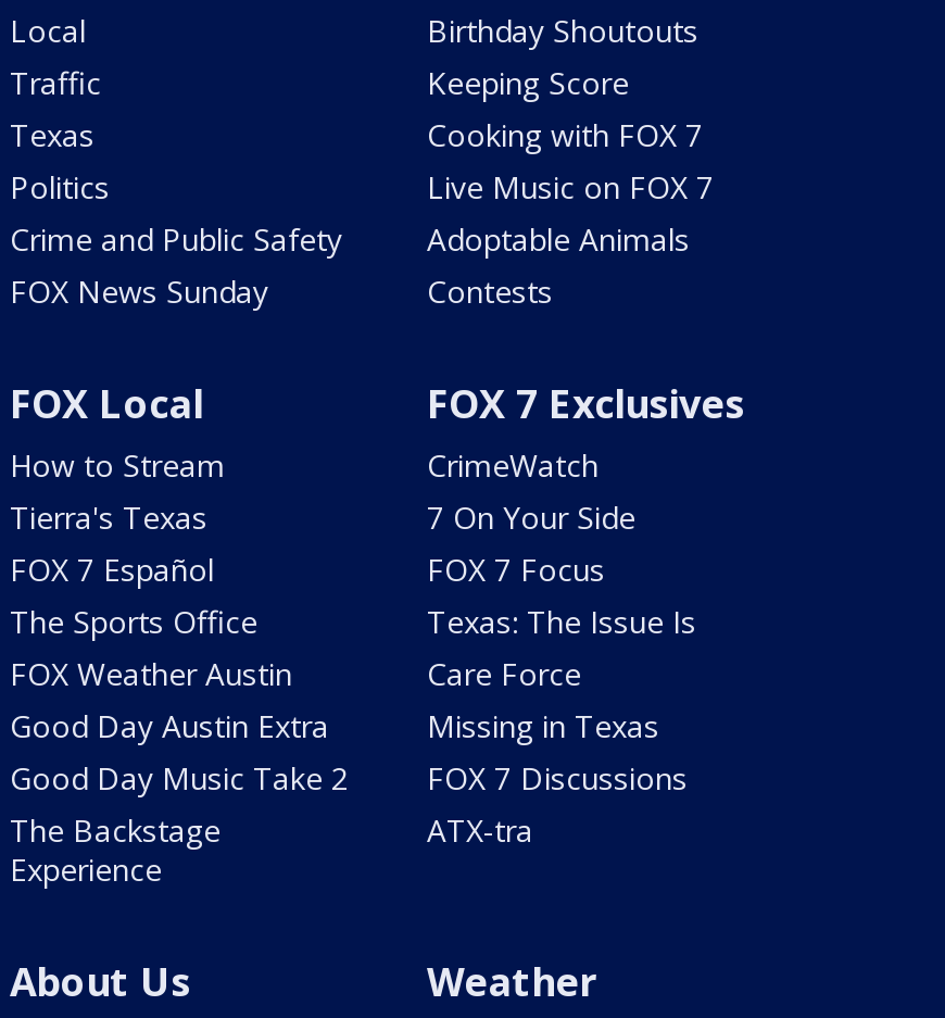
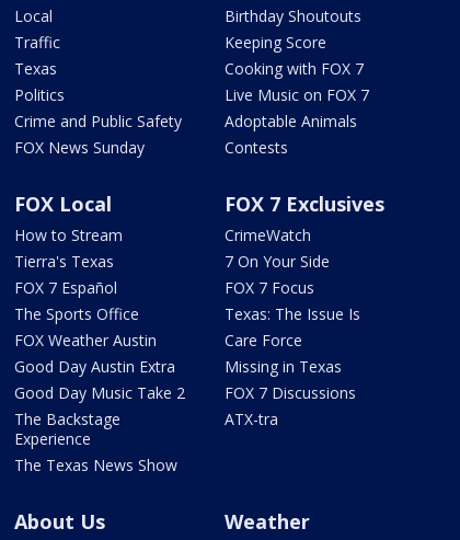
none -> [14,454,177,475] The Texas News Show

